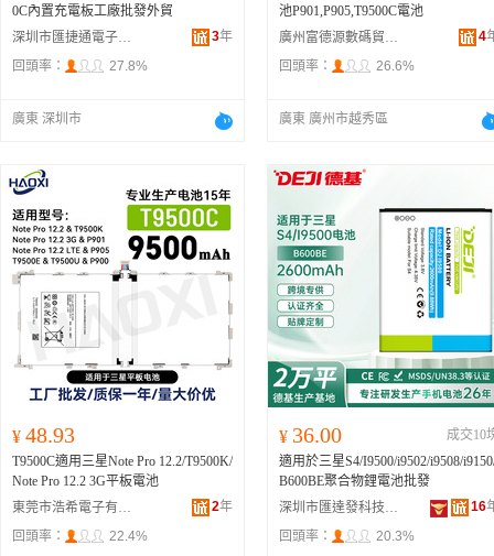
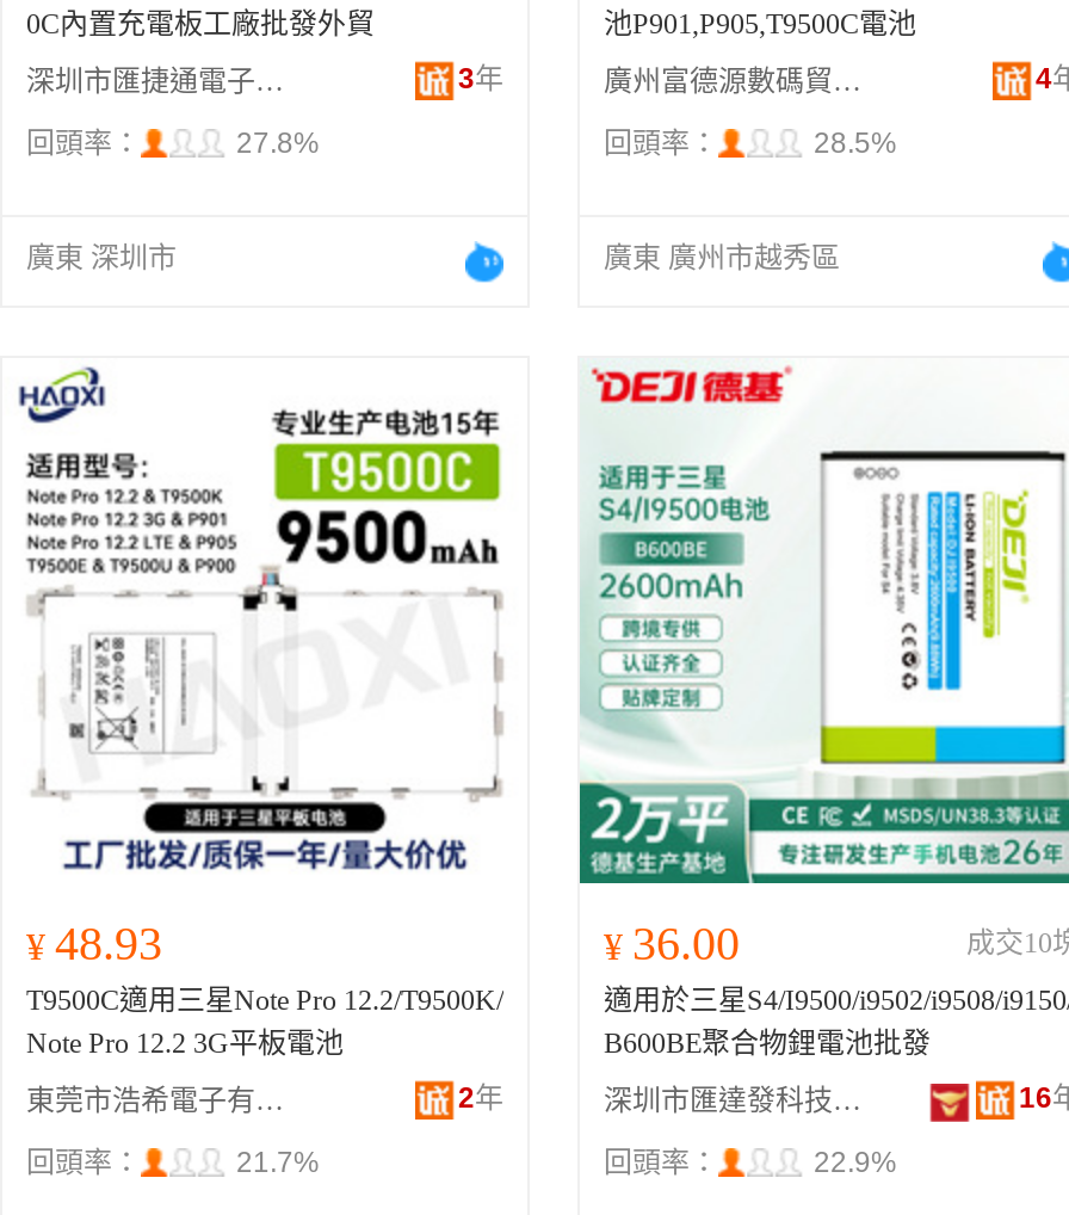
[376,58,415,74] 26.6% -> [814,127,897,160] 28.5%
[109,528,148,544] 22.4% -> [236,1146,320,1179] 21.7%
[376,528,415,544] 20.3% -> [814,1146,897,1179] 22.9%

